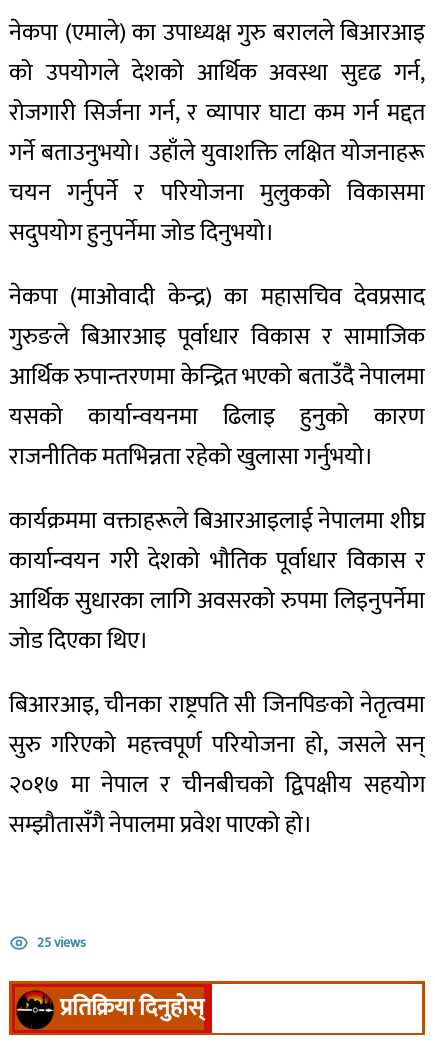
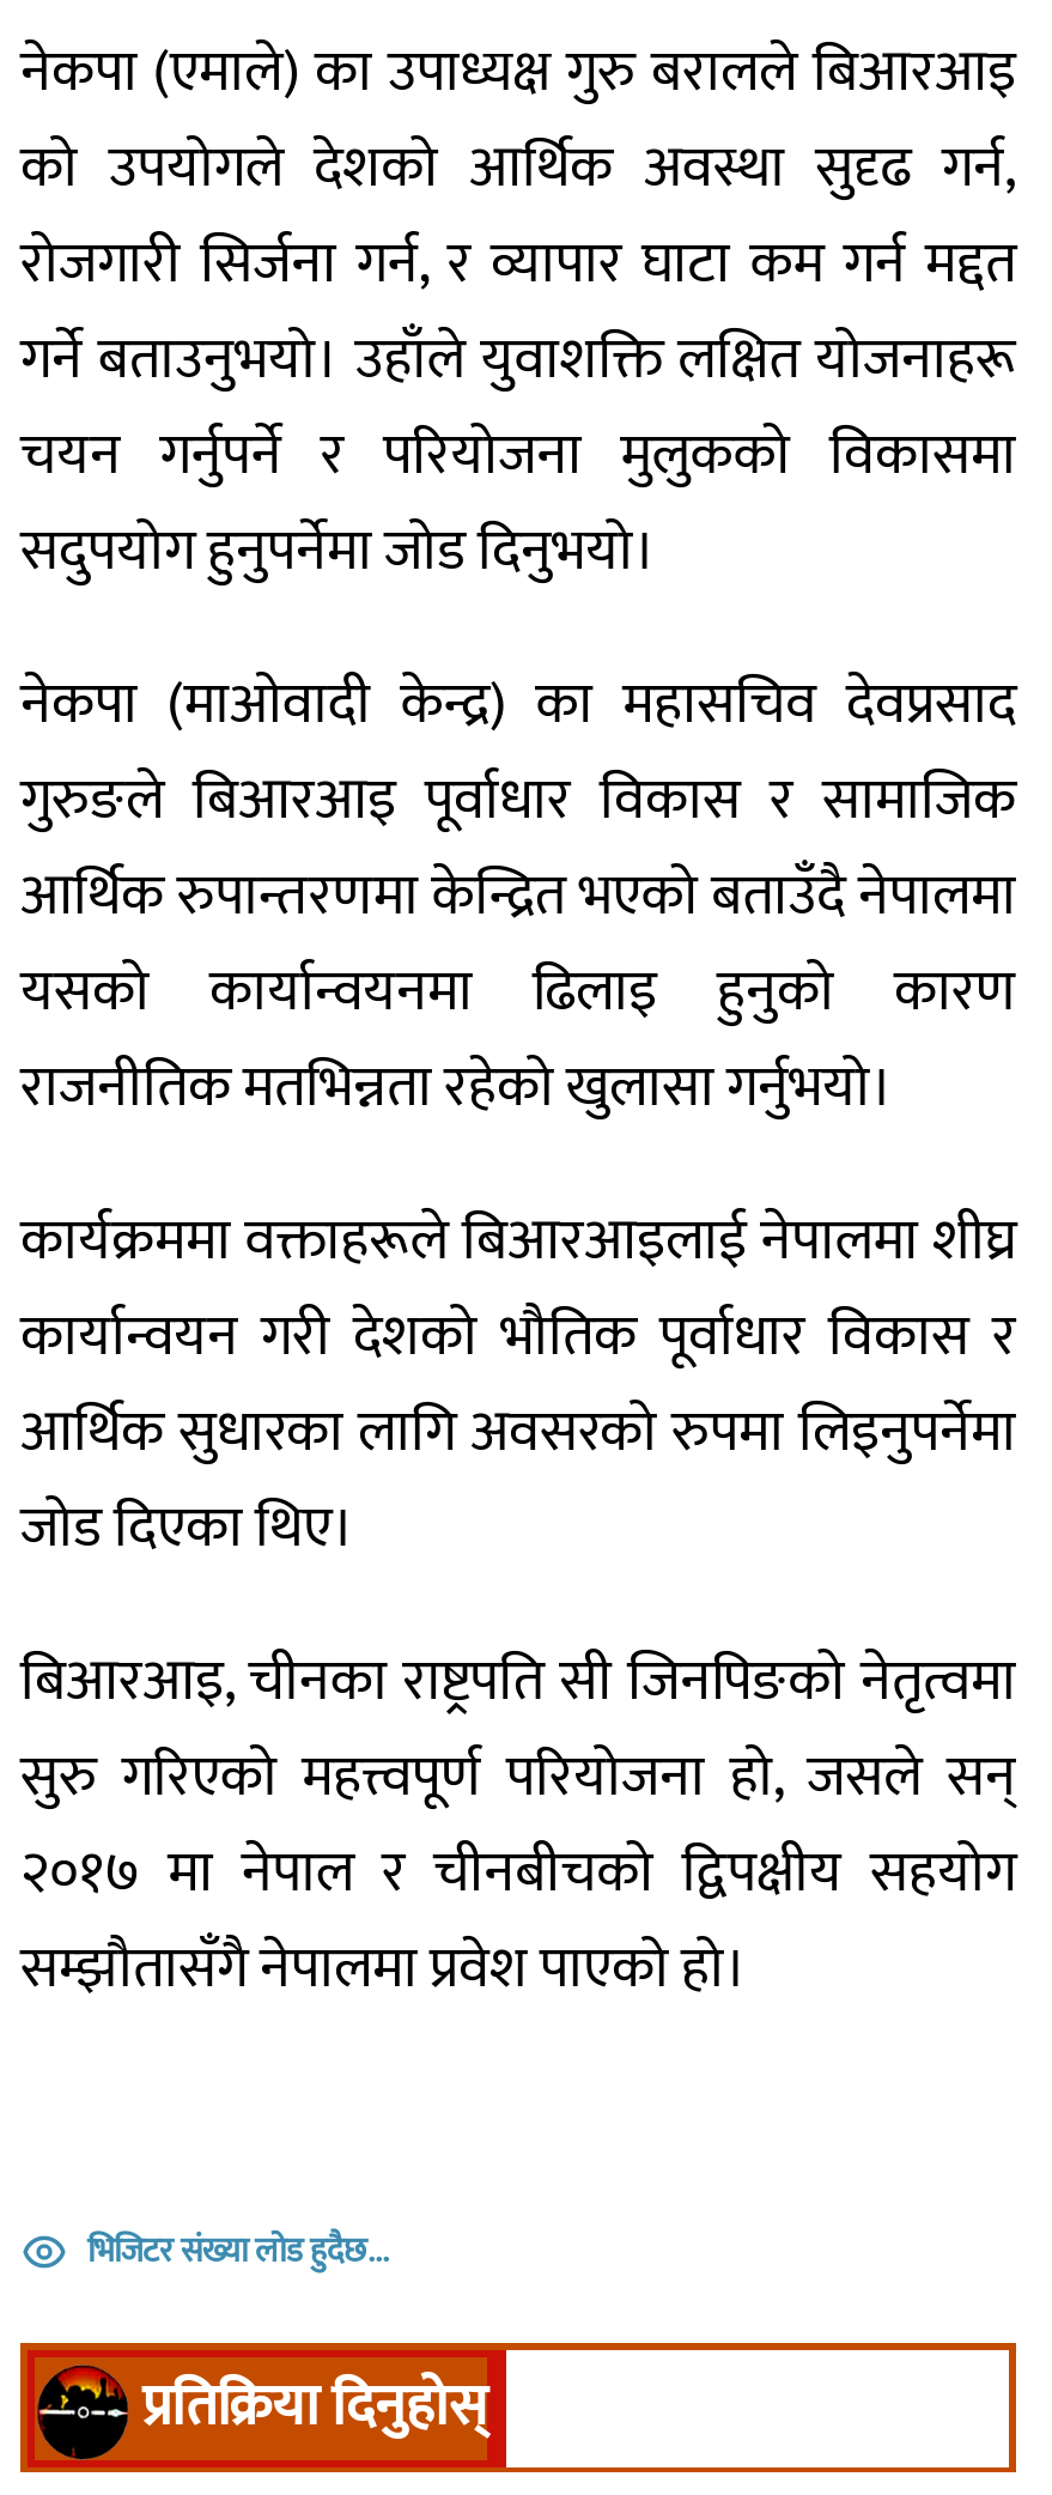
[37,931,86,954] 25 views -> [87,2224,389,2279] भिजिटर संख्या लोड हुदैछ...

